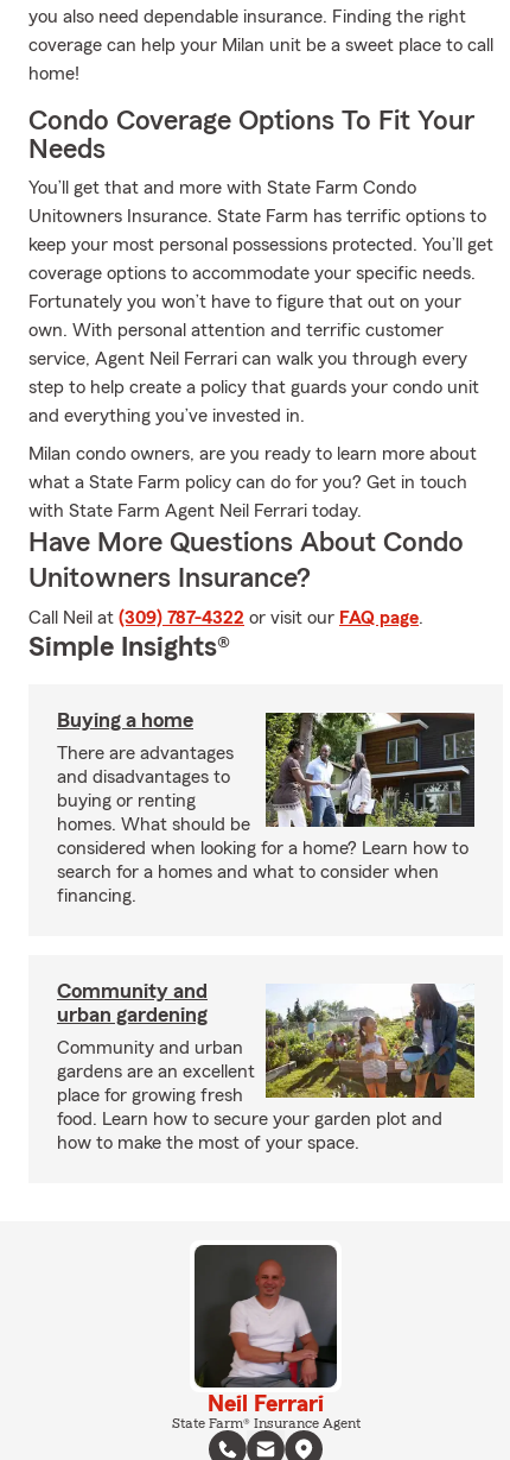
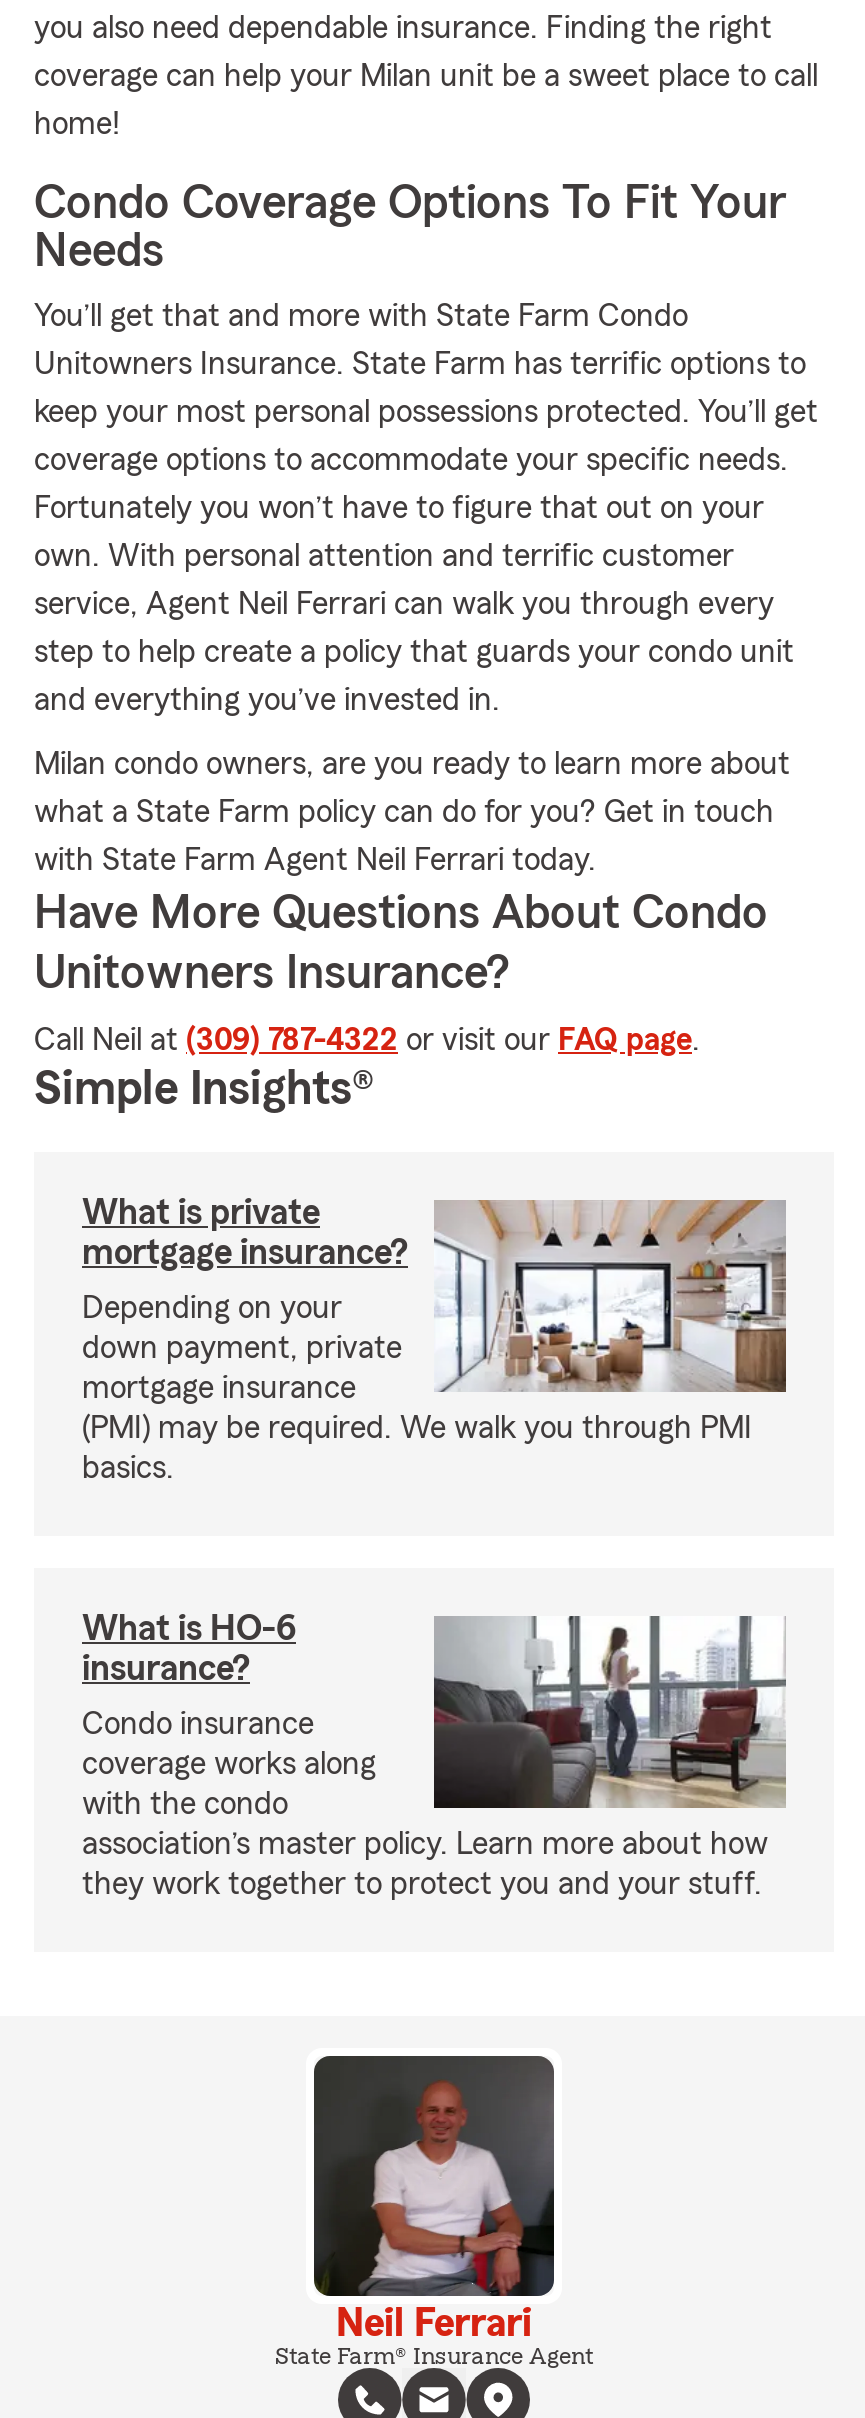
[57,709,193,731] Buying a home -> [82,1194,408,1270] What is private | mortgage insurance?
[57,712,474,905] [image] | There are advantages | and disadvantages to | buying or renting | homes. What should be | considered when looking for a home? Learn how to | search for a homes and what to consider when | financing. -> [82,1198,788,1484] [image] | Depending on your | down payment, private | mortgage insurance | (PMI) may be required. We walk you through PMI | basics.
[57,980,208,1025] Community and | urban gardening -> [82,1610,296,1686] What is HO-6 | insurance?
[57,982,476,1152] [image] | Community and urban | gardens are an excellent | place for growing fresh | food. Learn how to secure your garden plot and | how to make the most of your space. -> [82,1614,786,1900] [image] | Condo insurance | coverage works along | with the condo | association’s master policy. Learn more about how | they work together to protect you and your stuff.

